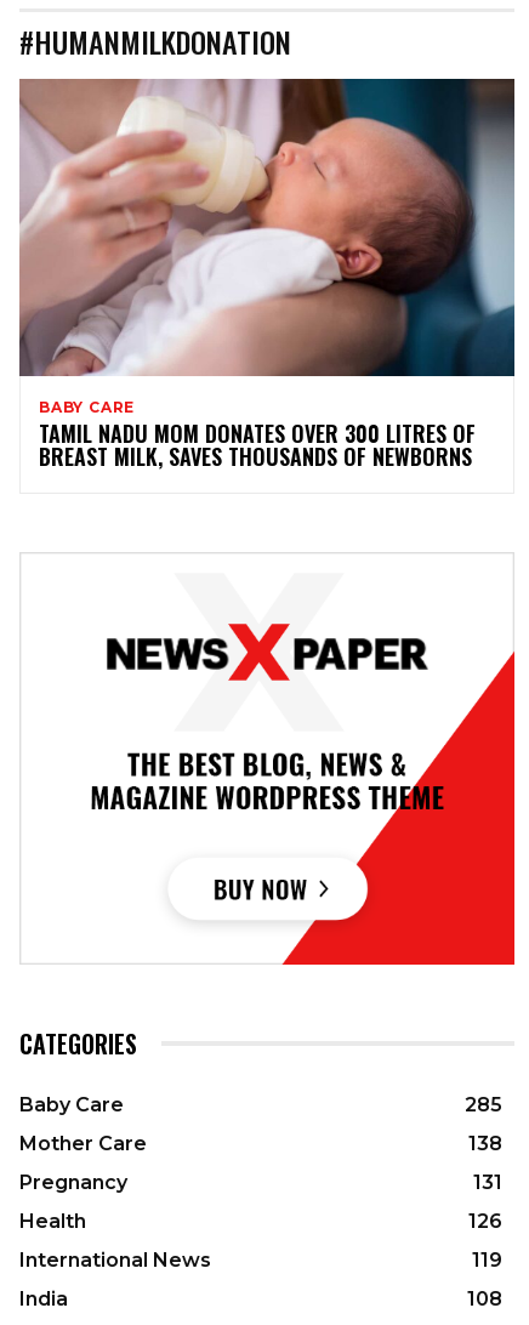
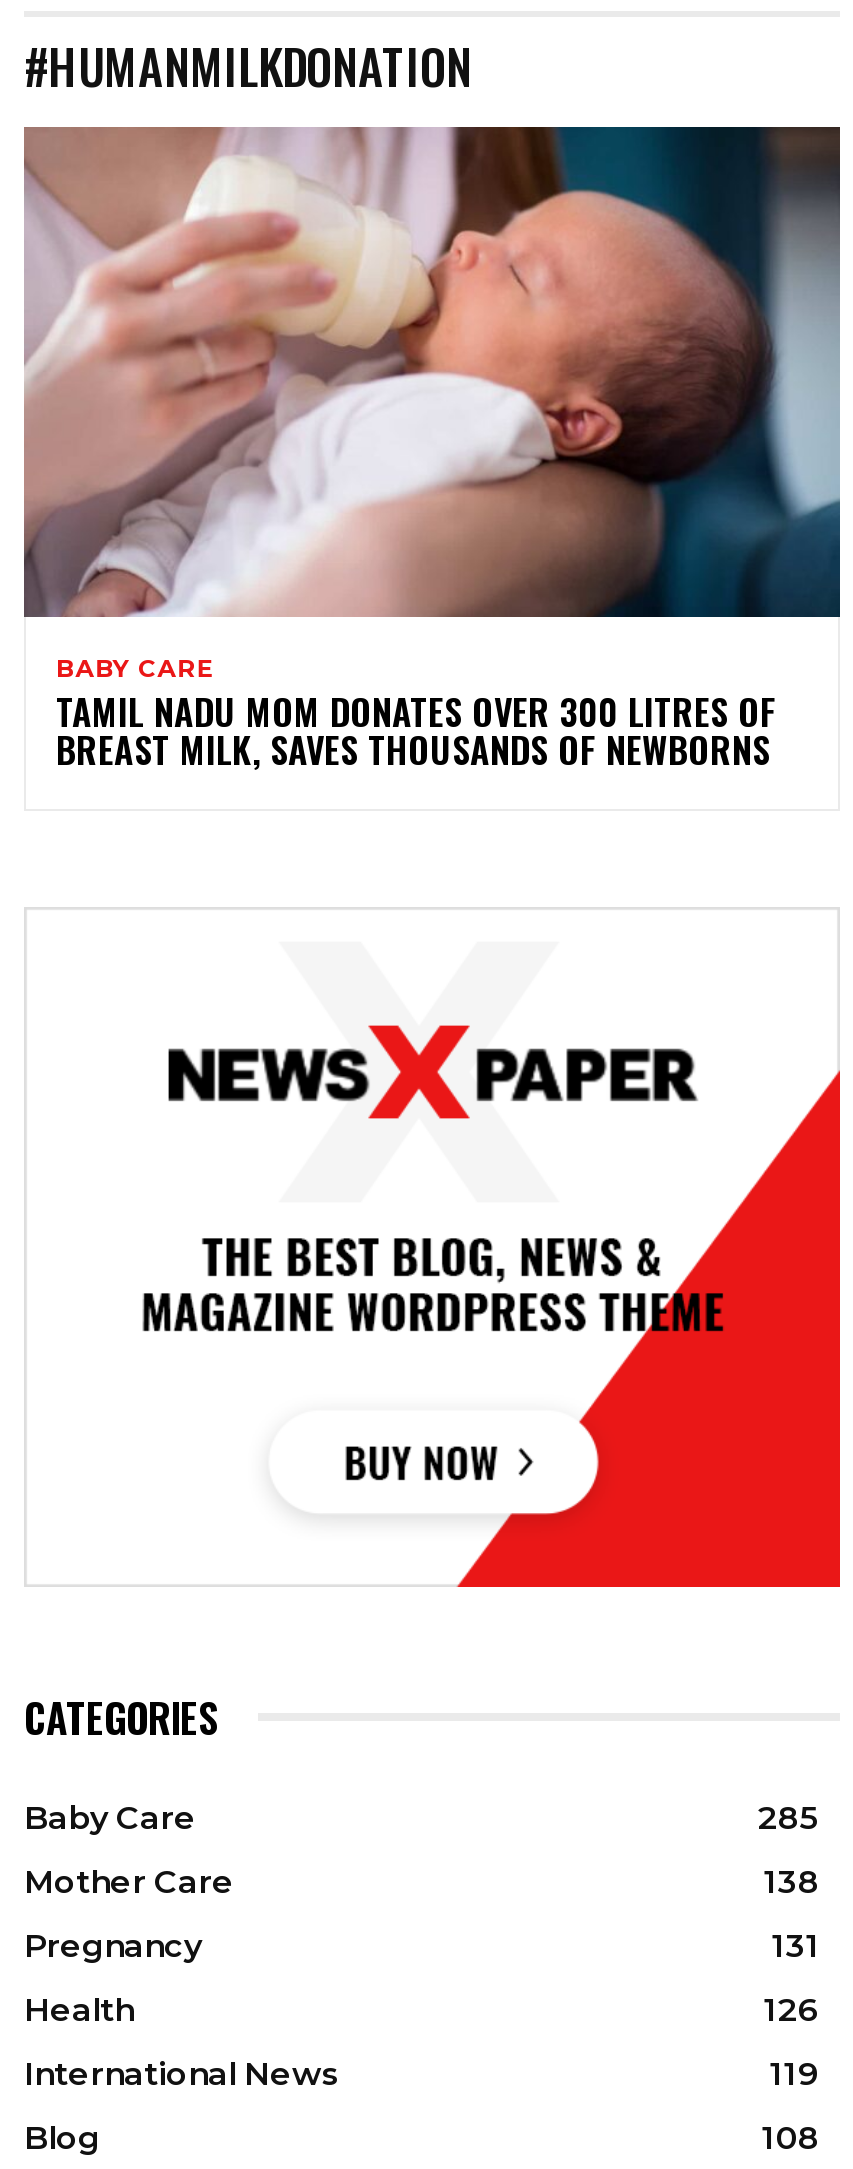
[19,1288,68,1311] India -> [24,2119,100,2157] Blog

